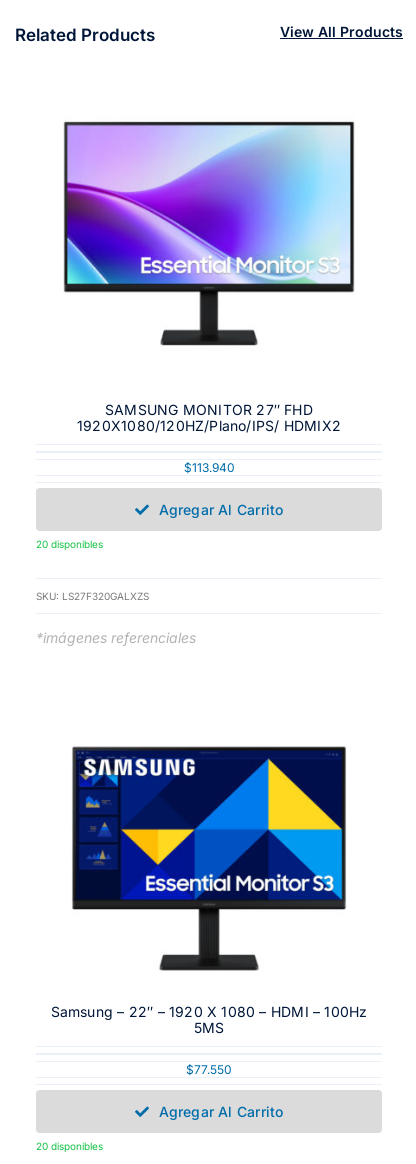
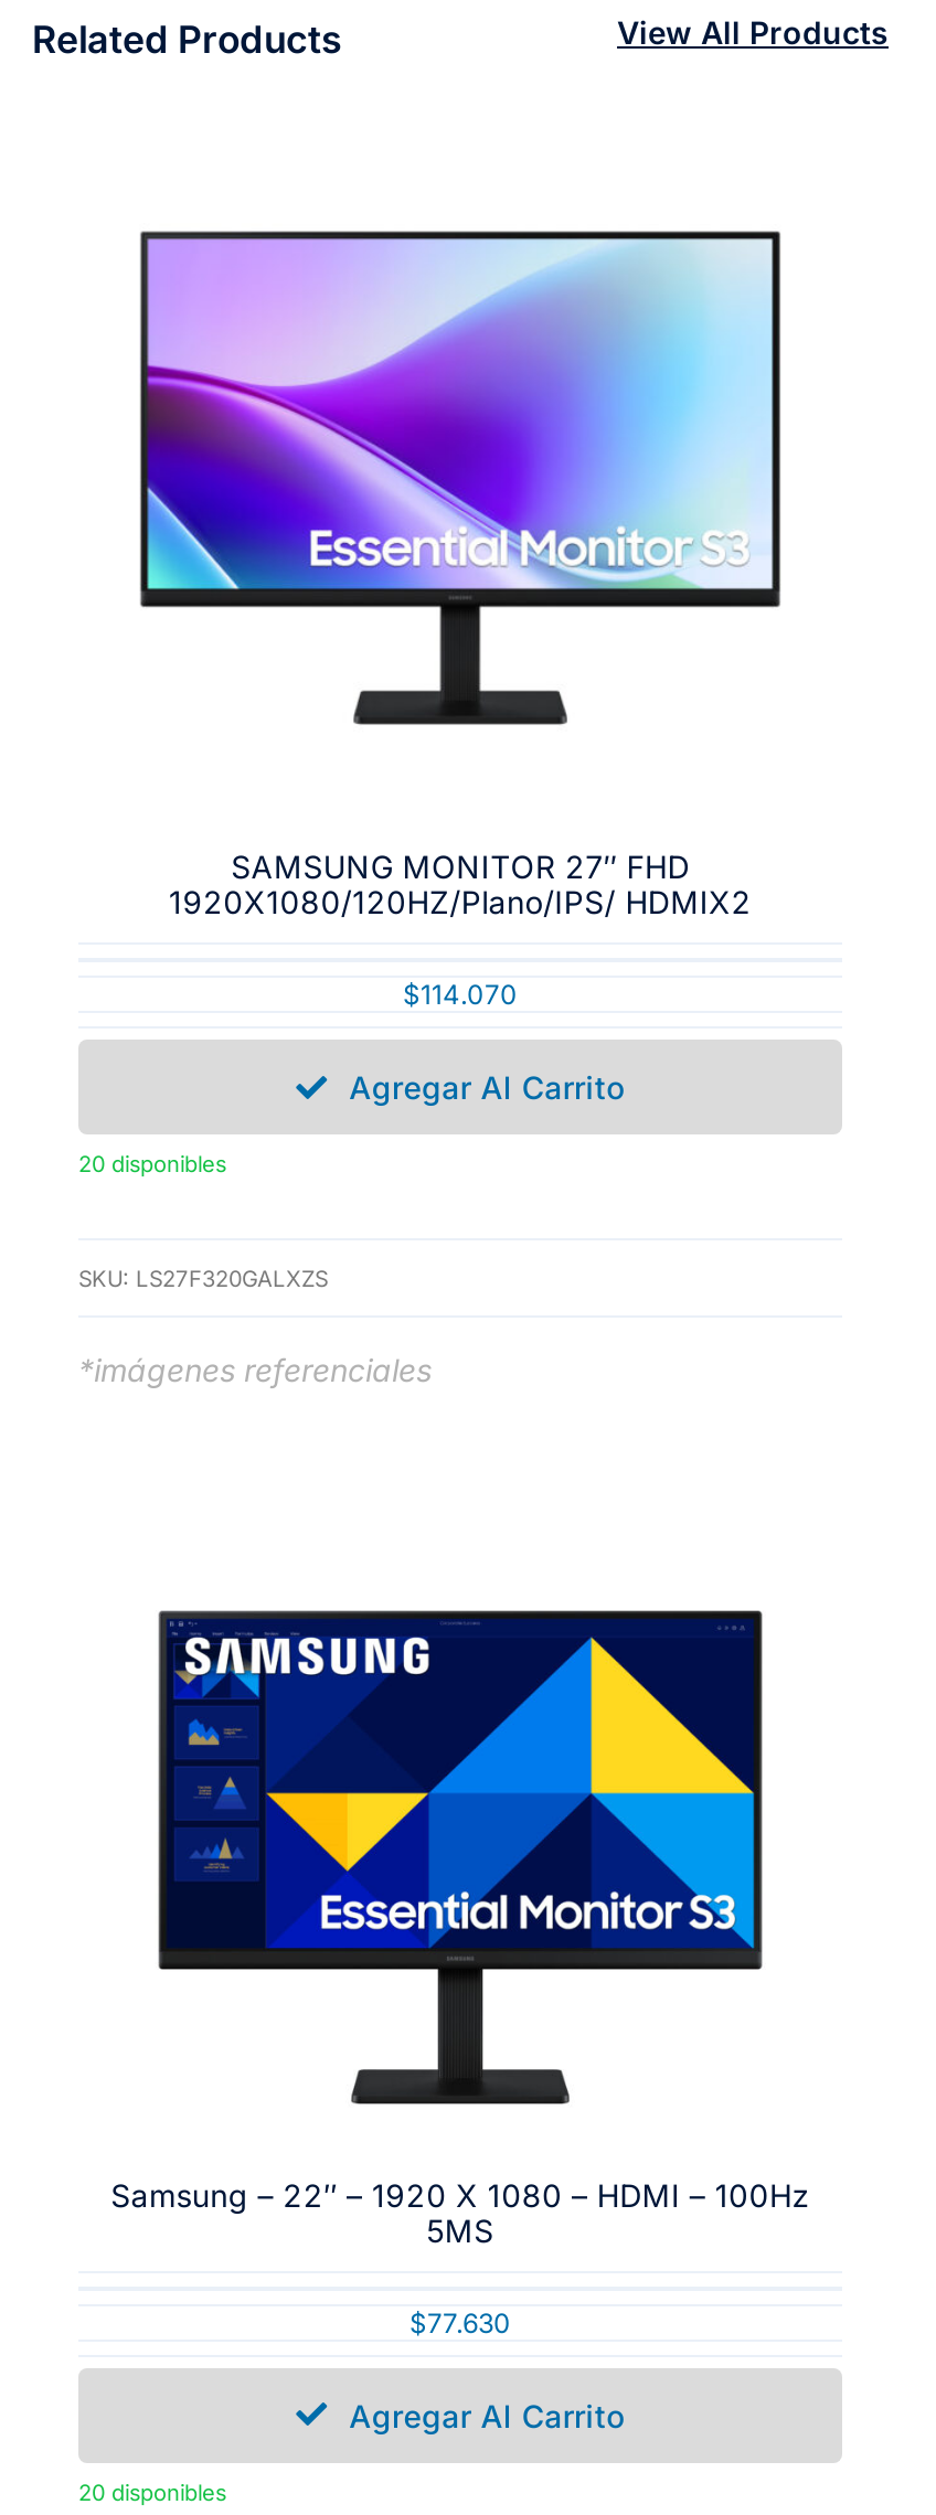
[183,460,234,475] $113.940 -> [403,978,518,1011] $114.070
[186,1062,232,1077] $77.550 -> [410,2306,511,2339] $77.630

